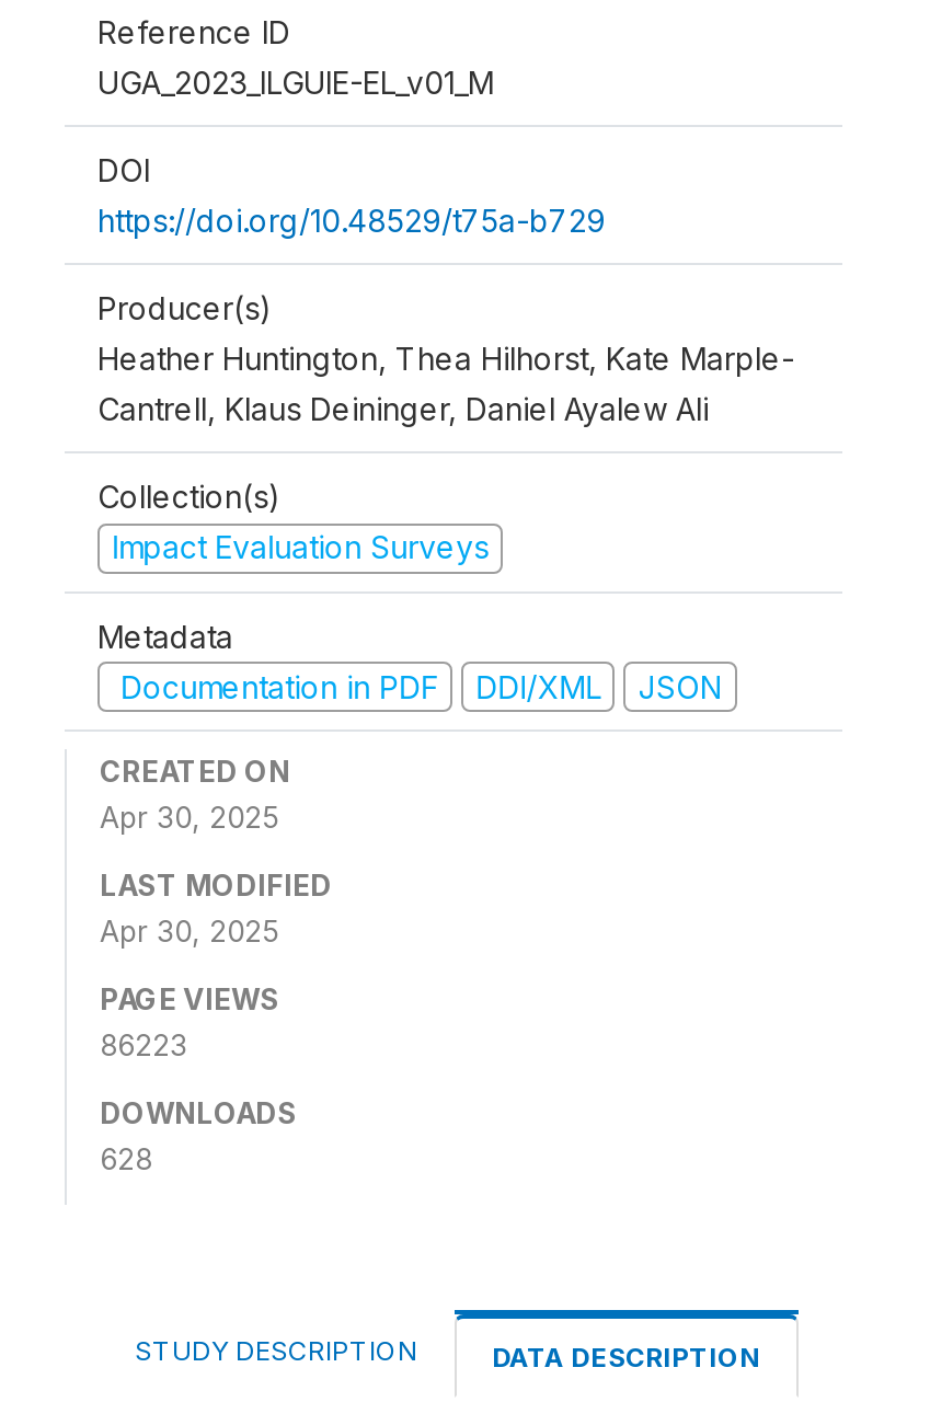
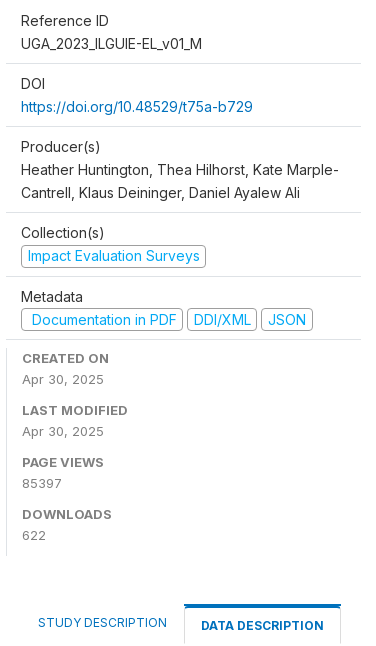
[100,1027,187,1062] 86223 -> [22,475,62,491] 85397
[100,1141,152,1176] 628 -> [22,527,46,543] 622

